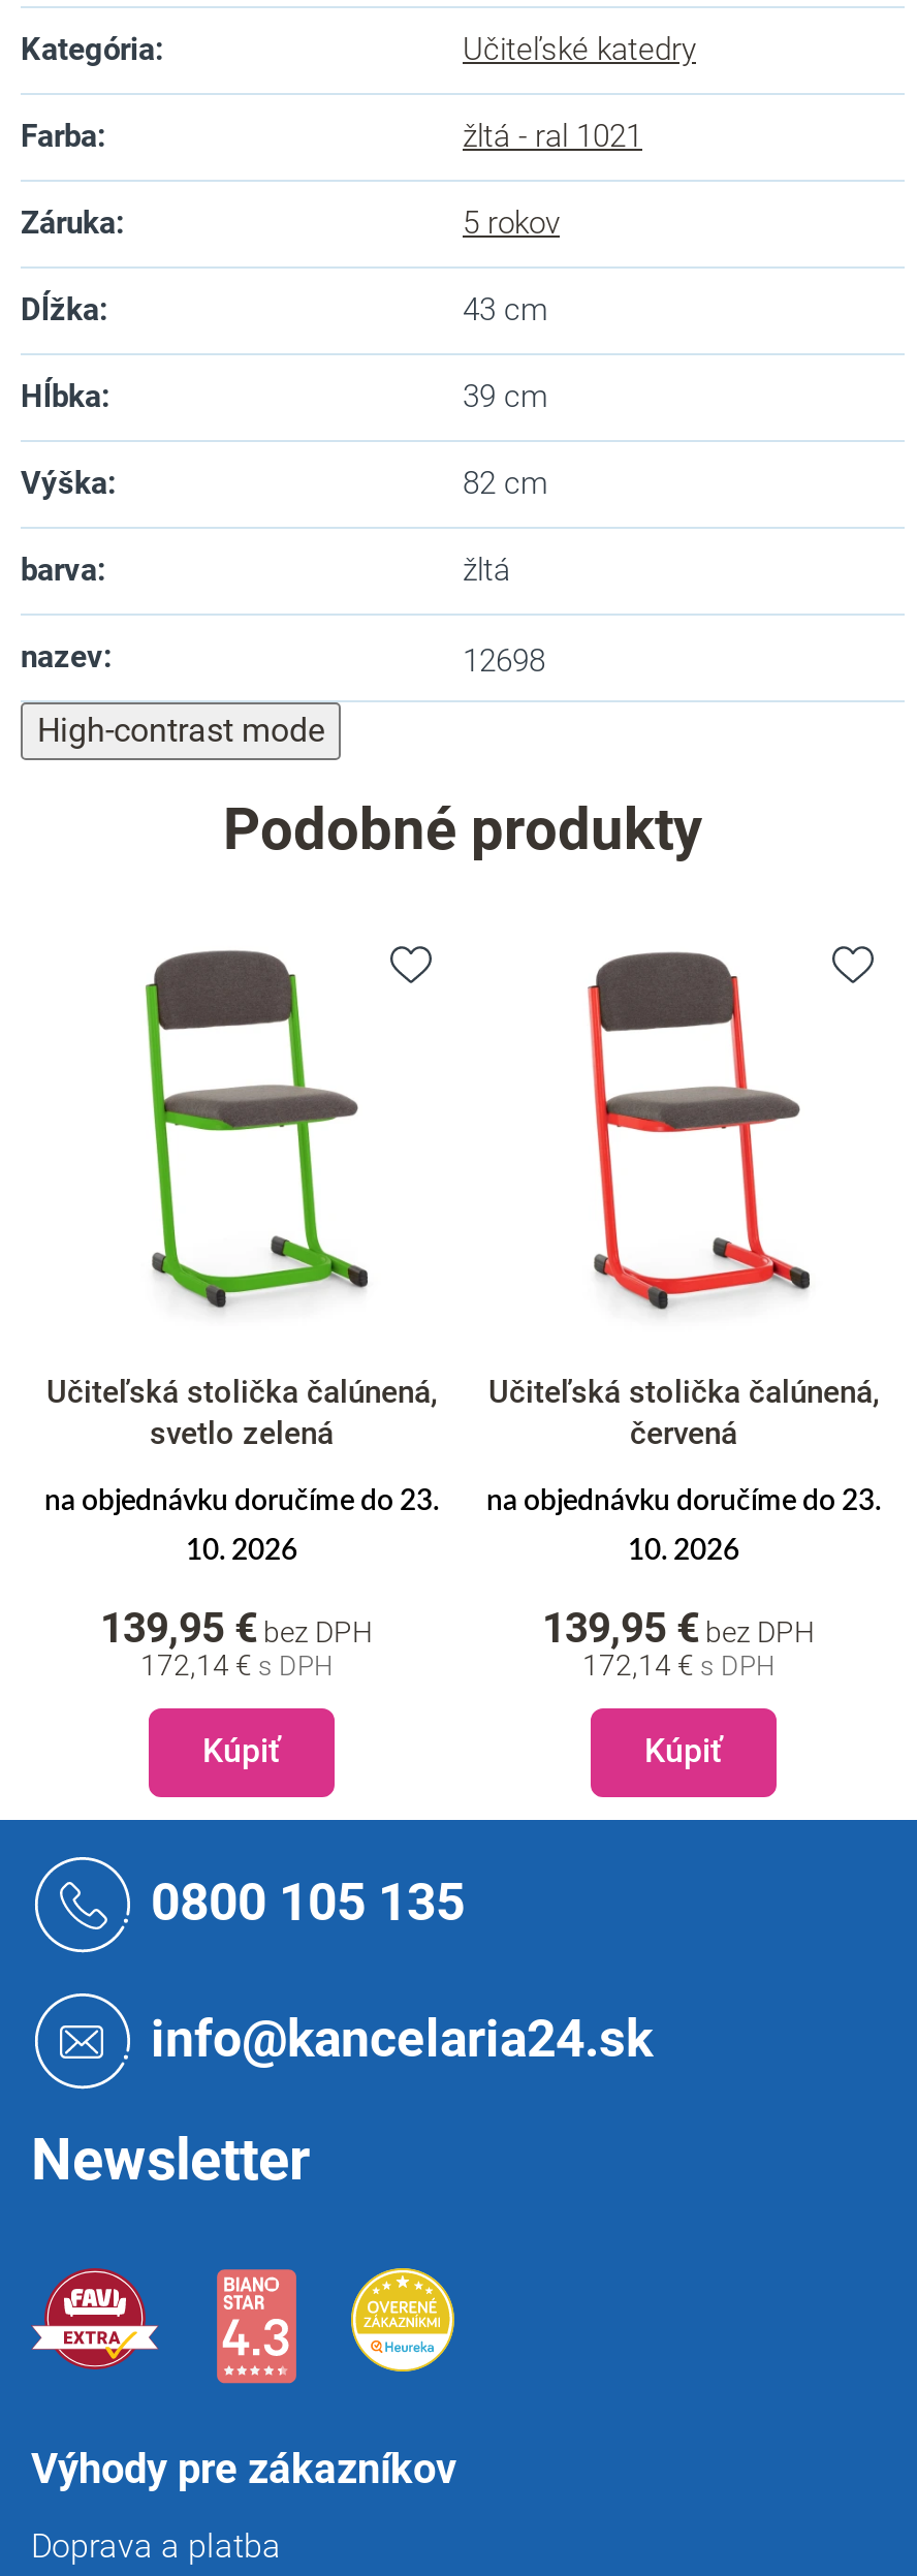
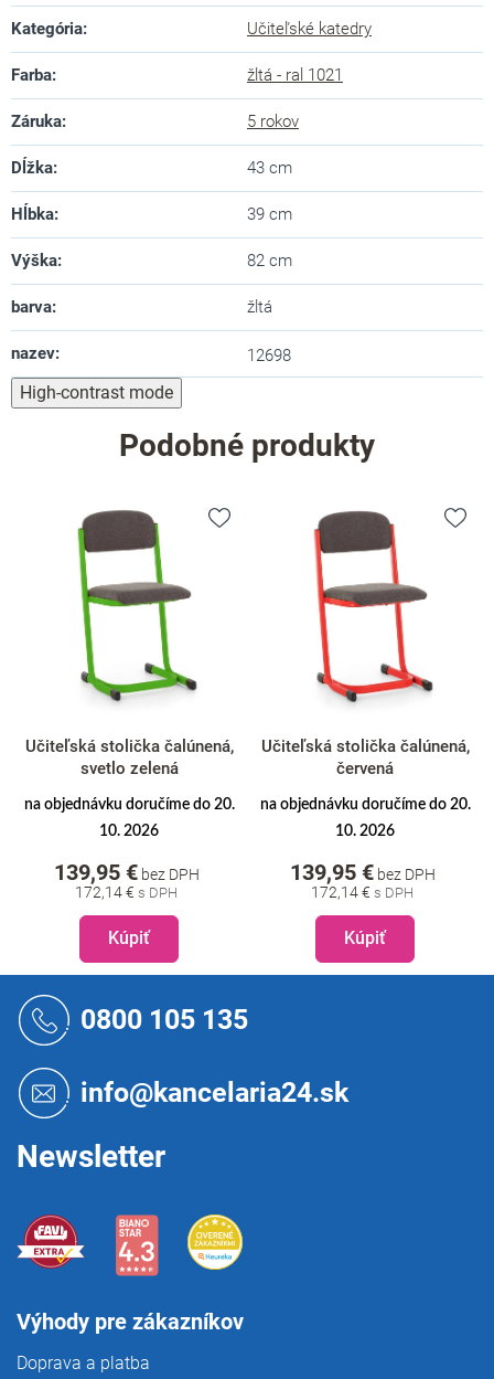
[44,1488,439,1517] na objednávku doručíme do 23. -> [24,797,234,813] na objednávku doručíme do 20.
[486,1488,881,1517] na objednávku doručíme do 23. -> [260,797,470,813] na objednávku doručíme do 20.

